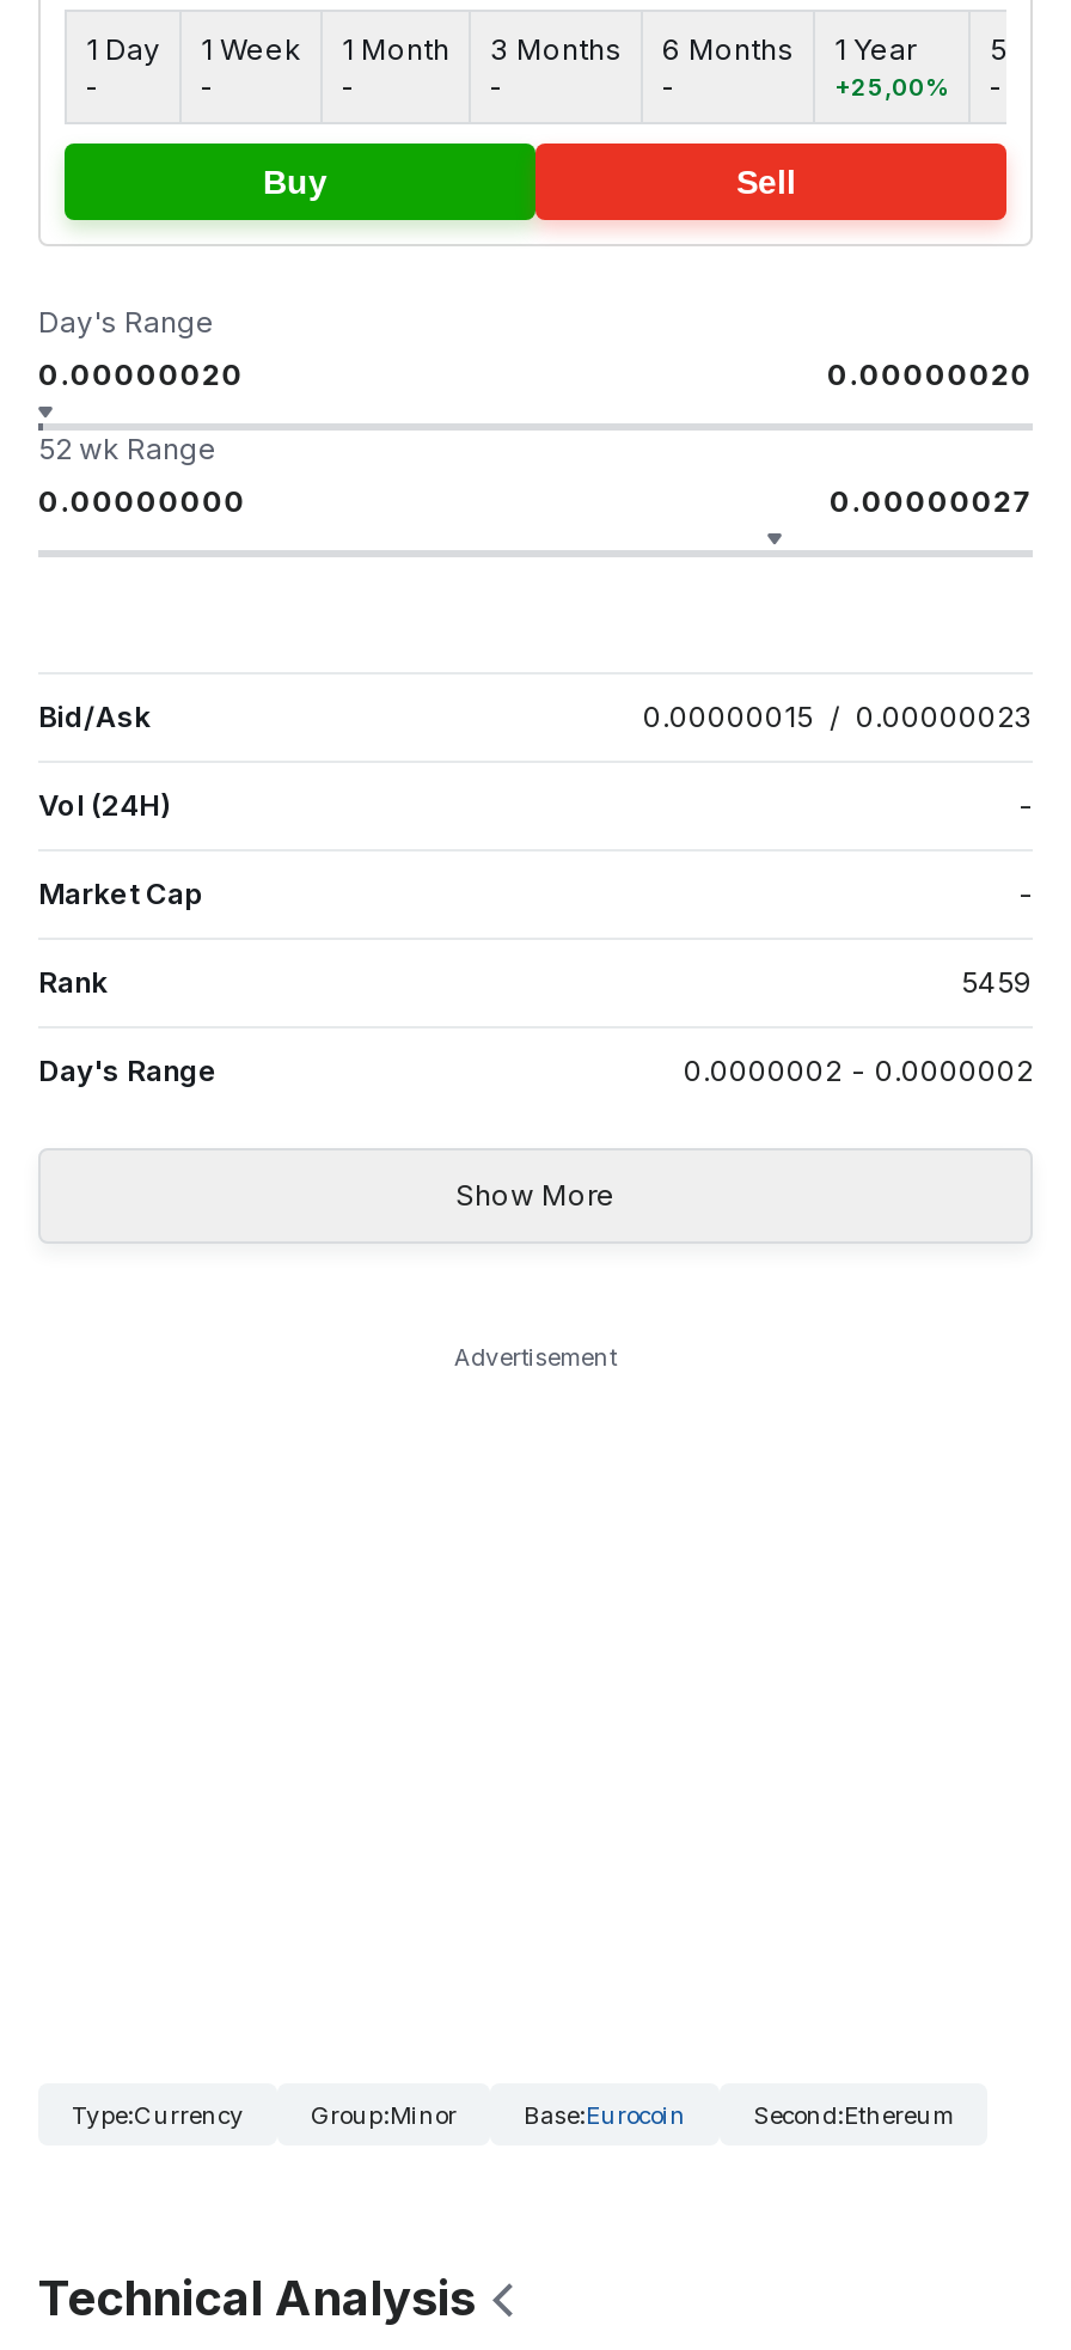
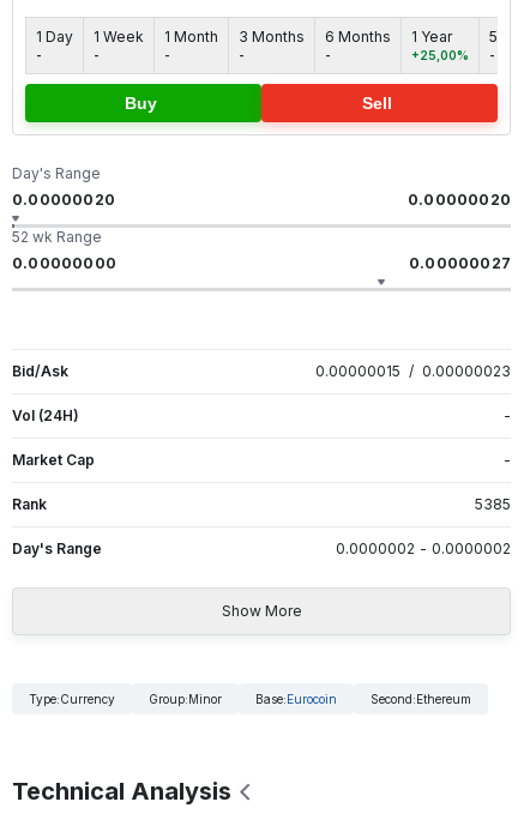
[961,963,1033,999] 5459 -> [475,495,511,513] 5385
[454,1341,617,1370] Advertisement -> none

